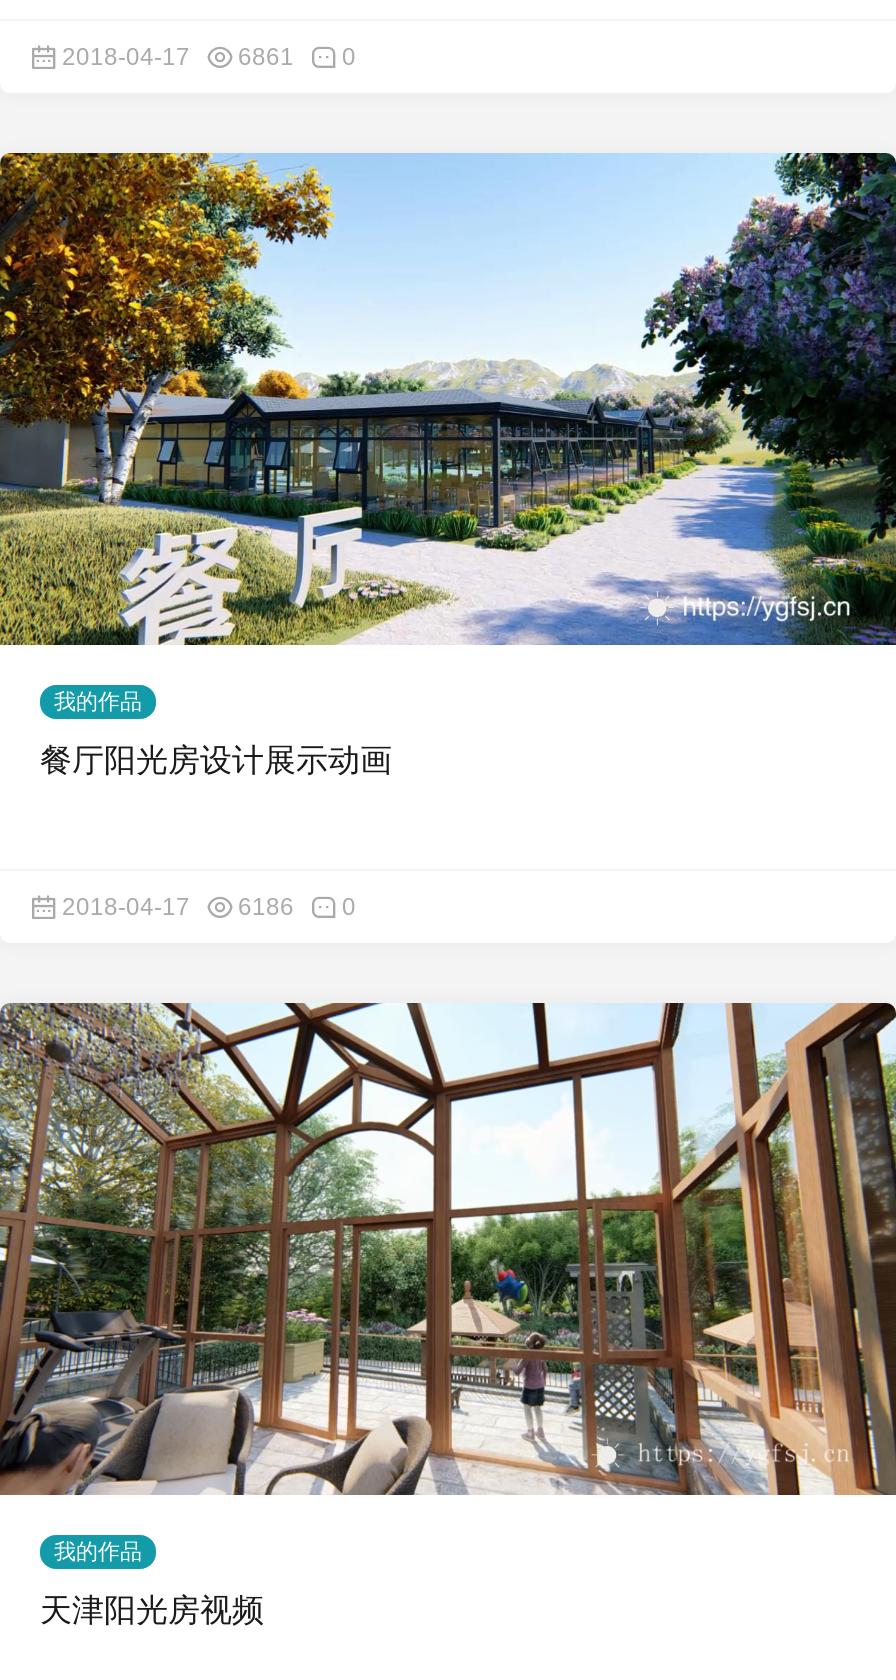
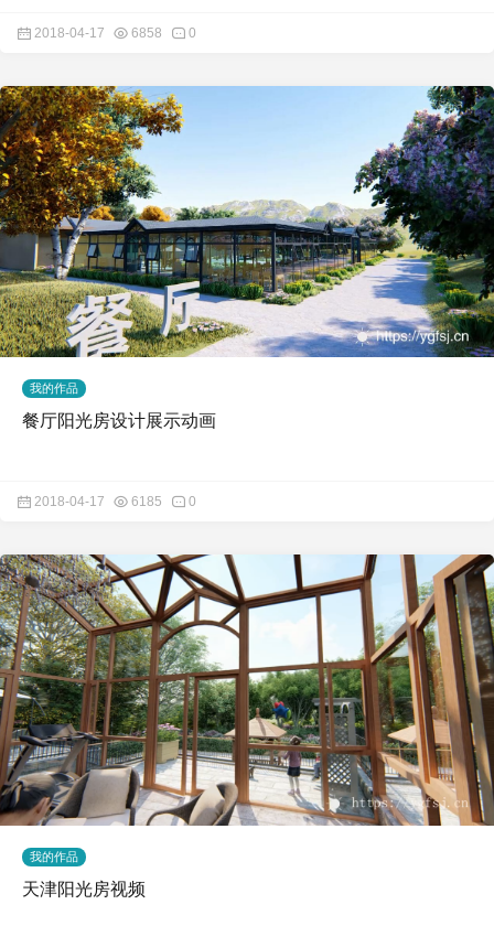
[62,43,356,71] 2018-04-17 6861 0 -> [34,25,196,41] 2018-04-17 6858 0
[62,893,356,921] 2018-04-17 6186 0 -> [34,494,196,509] 2018-04-17 6185 0

